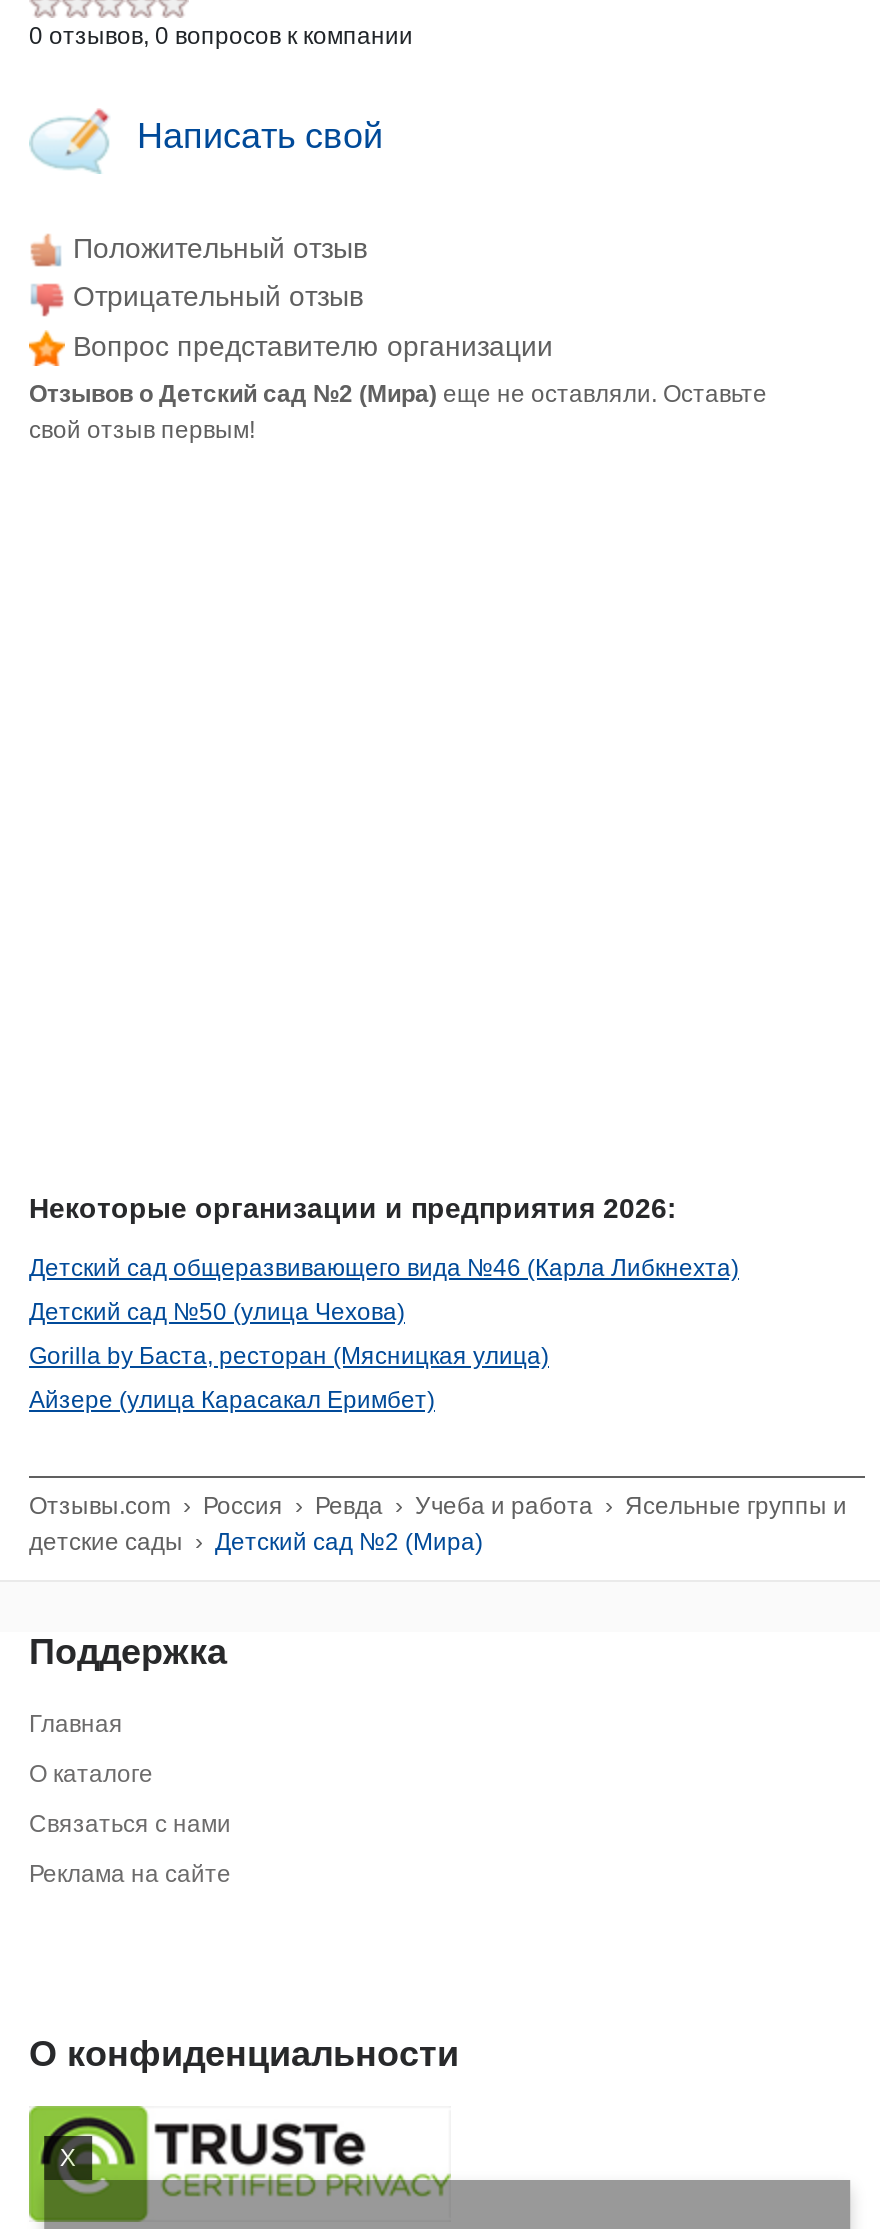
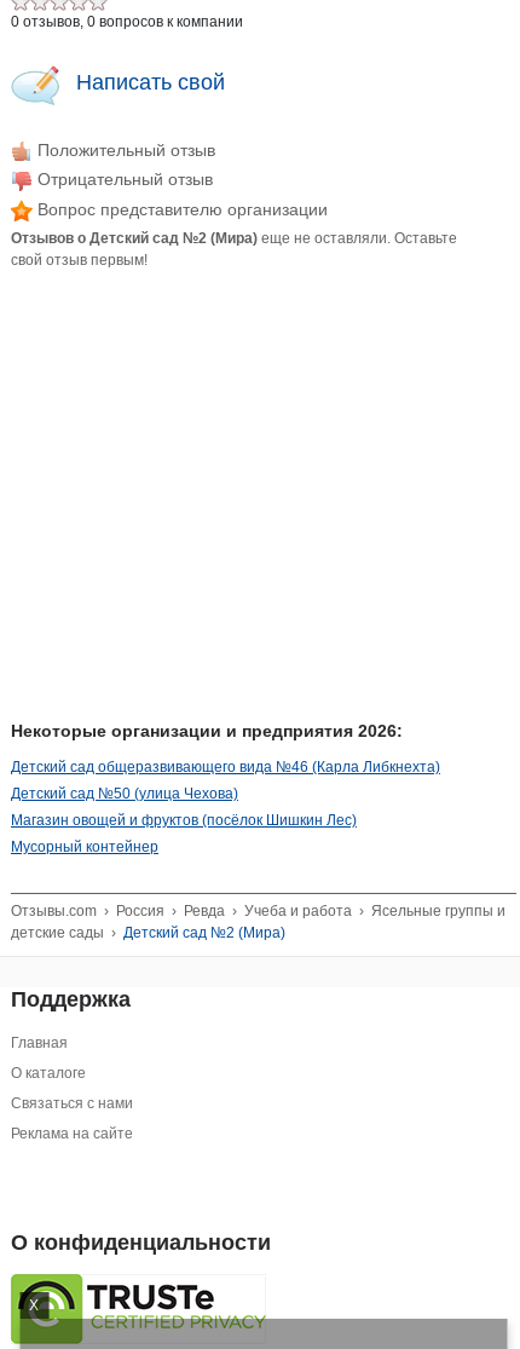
[29,1342,549,1370] Gorilla by Баста, ресторан (Мясницкая улица) -> [11,812,357,829] Магазин овощей и фруктов (посёлок Шишкин Лес)
[29,1386,435,1414] Айзере (улица Карасакал Еримбет) -> [11,838,158,855] Мусорный контейнер

